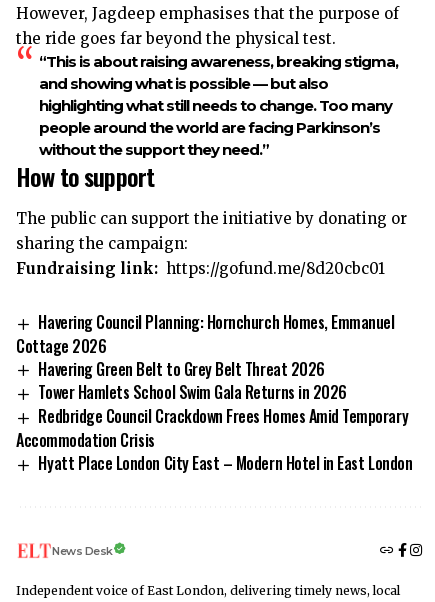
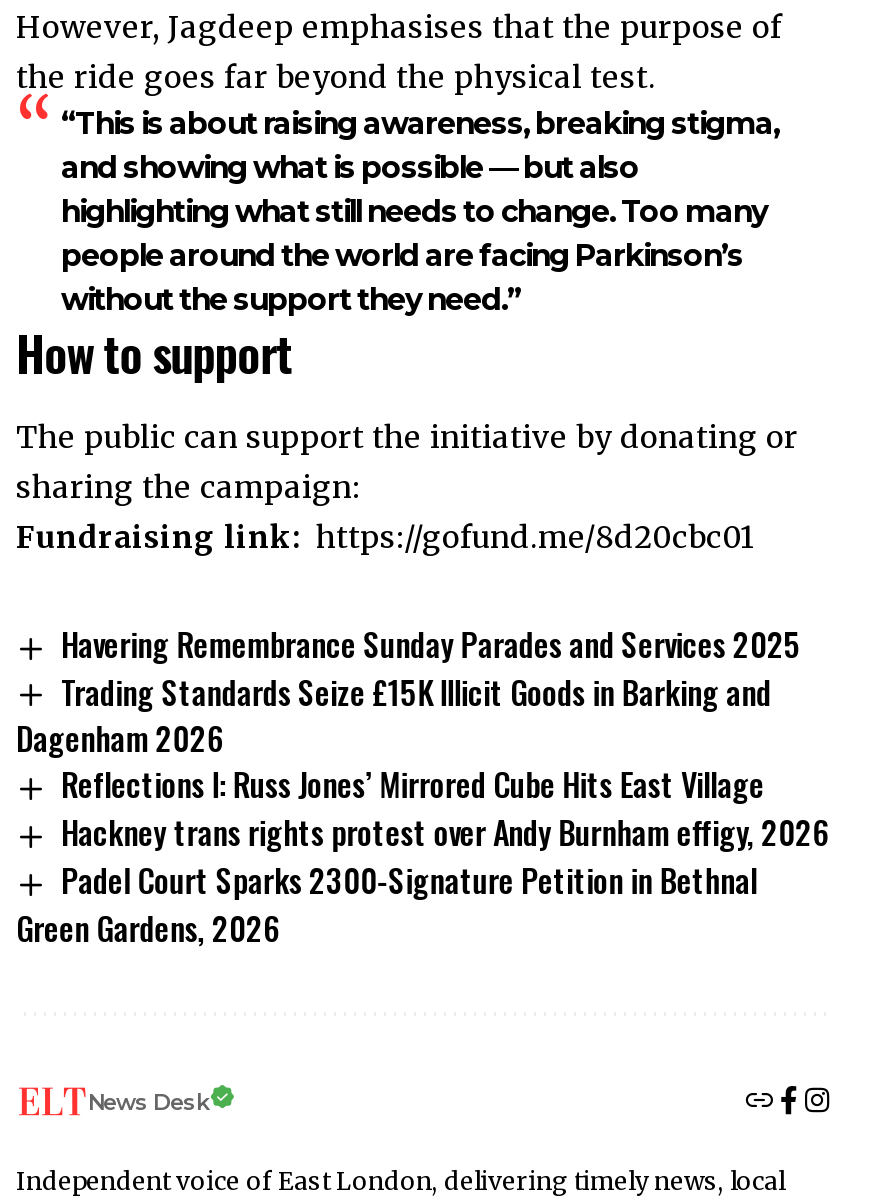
[16,310,412,475] Havering Council Planning: Hornchurch Homes, Emmanuel | Cottage 2026 | Havering Green Belt to Grey Belt Threat 2026 | Tower Hamlets School Swim Gala Returns in 2026 | Redbridge Council Crackdown Frees Homes Amid Temporary | Accommodation Crisis | Hyatt Place London City East – Modern Hotel in East London -> [16,619,829,952] Havering Remembrance Sunday Parades and Services 2025 | Trading Standards Seize £15K Illicit Goods in Barking and | Dagenham 2026 | Reflections I: Russ Jones’ Mirrored Cube Hits East Village | Hackney trans rights protest over Andy Burnham effigy, 2026 | Padel Court Sparks 2300-Signature Petition in Bethnal | Green Gardens, 2026

